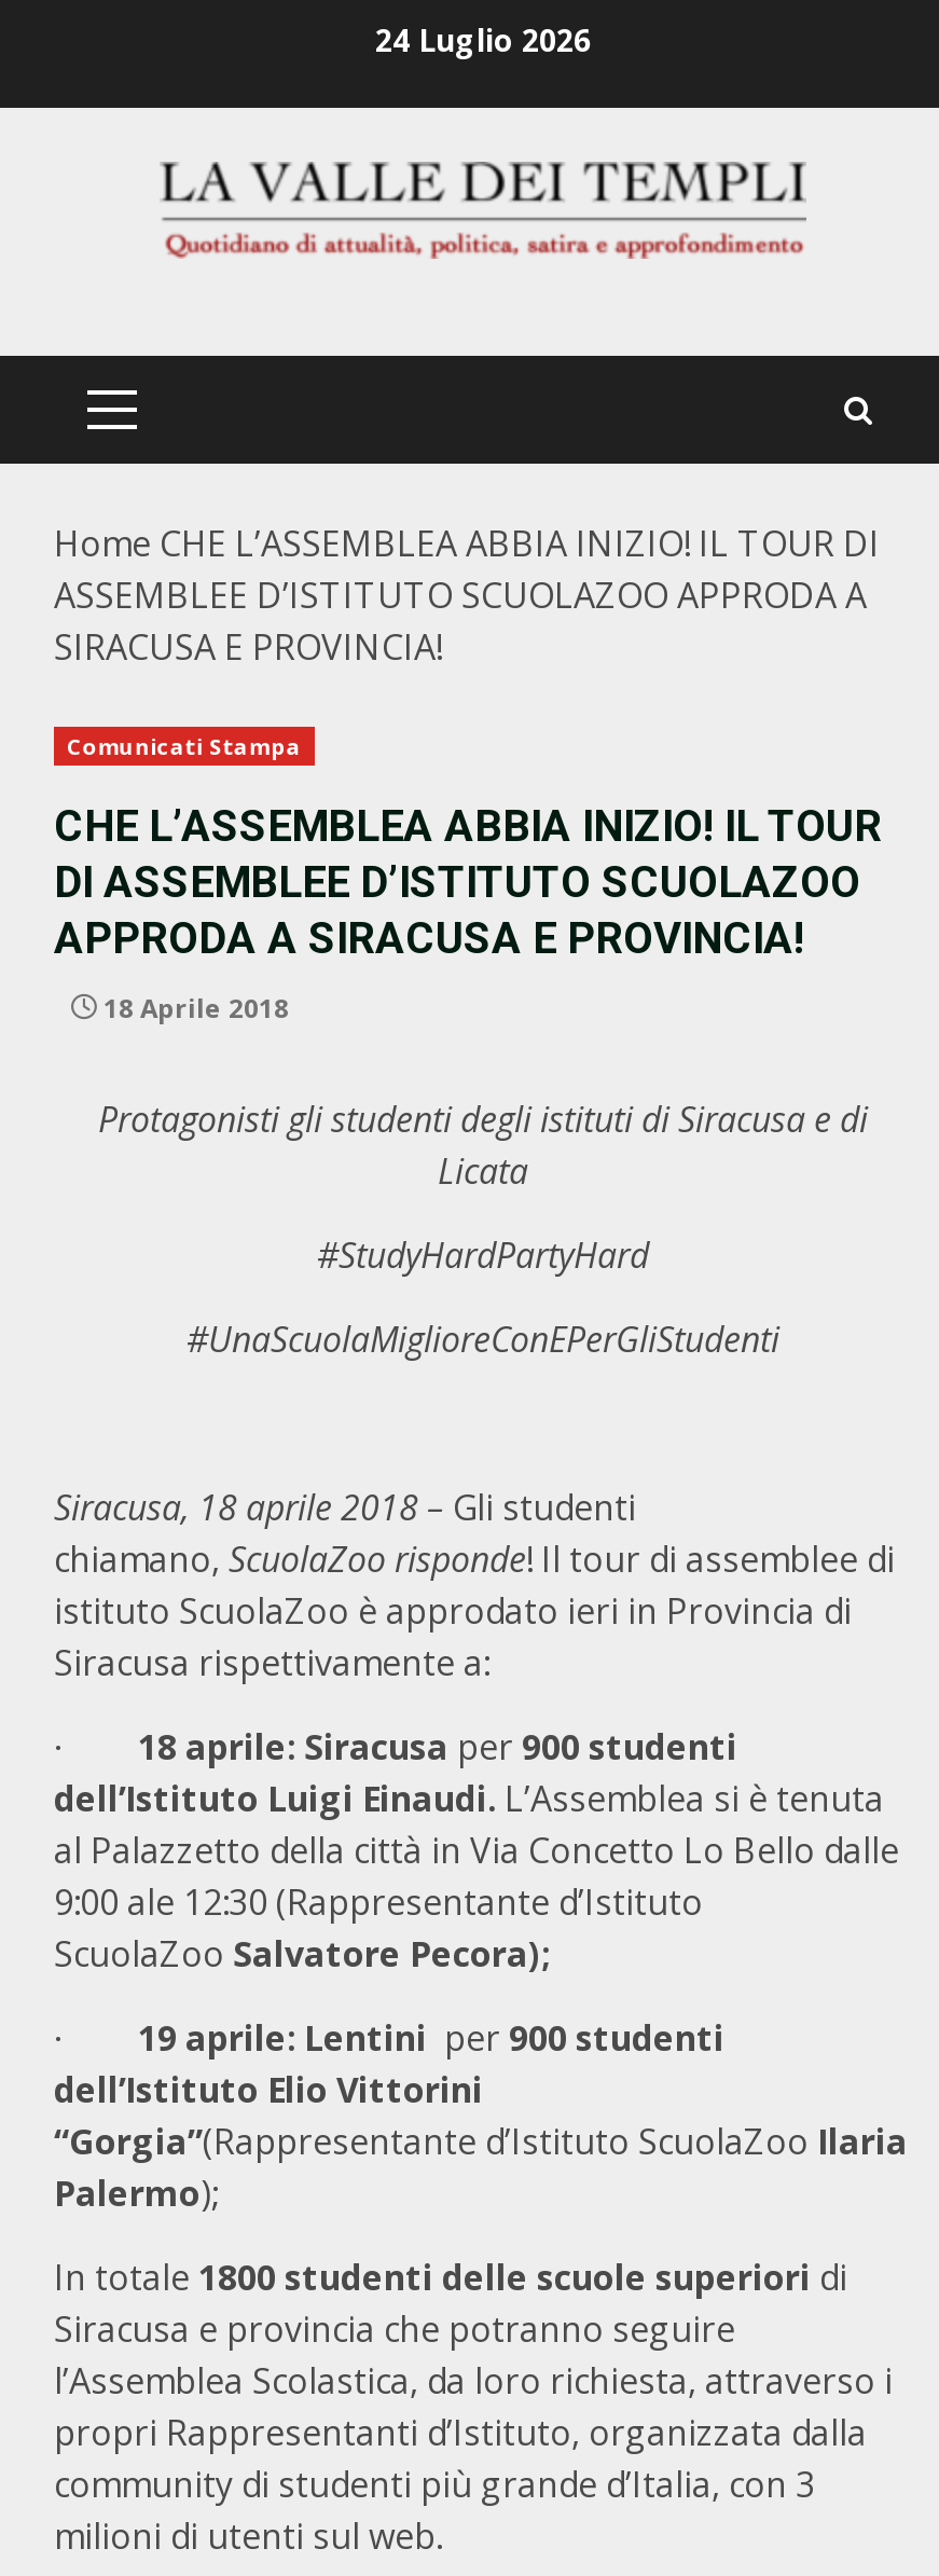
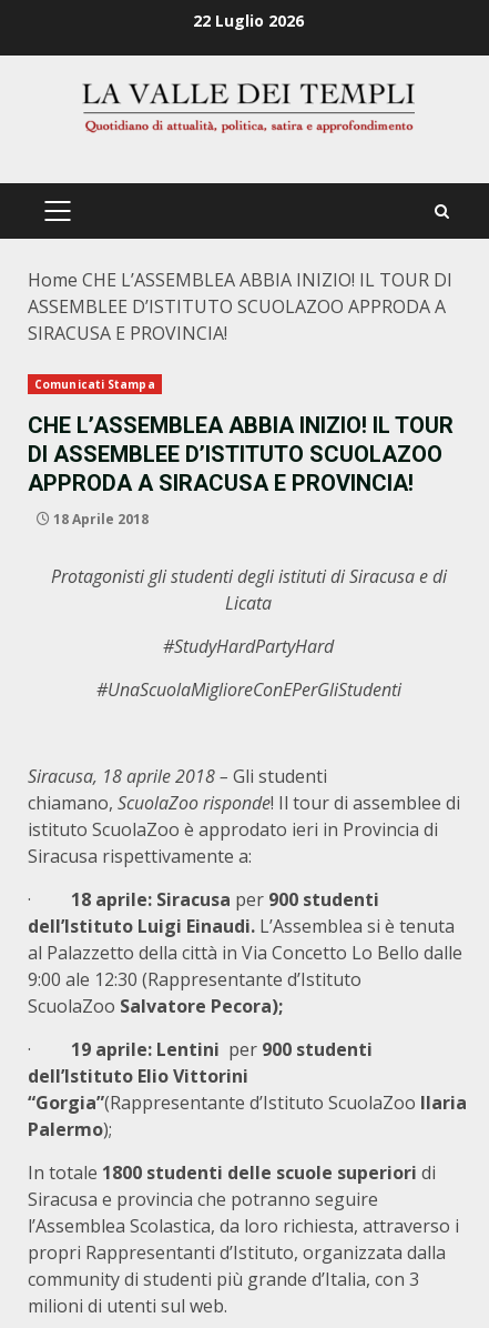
[375,18,591,59] 24 Luglio 2026 -> [193,9,304,31] 22 Luglio 2026

